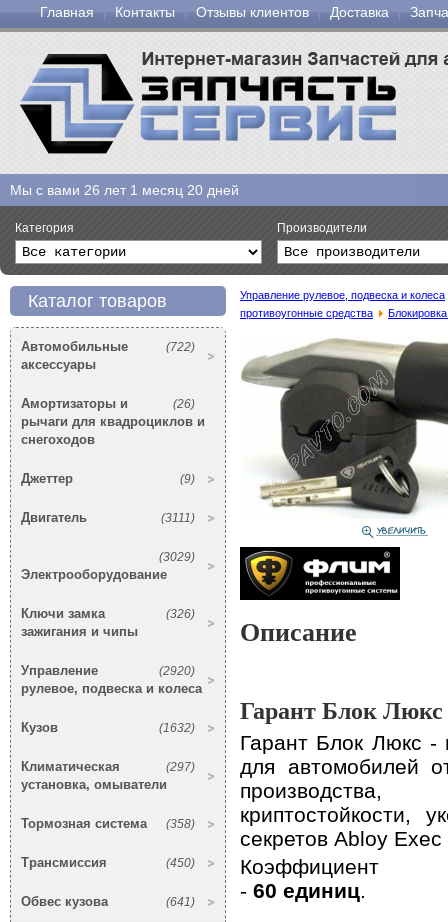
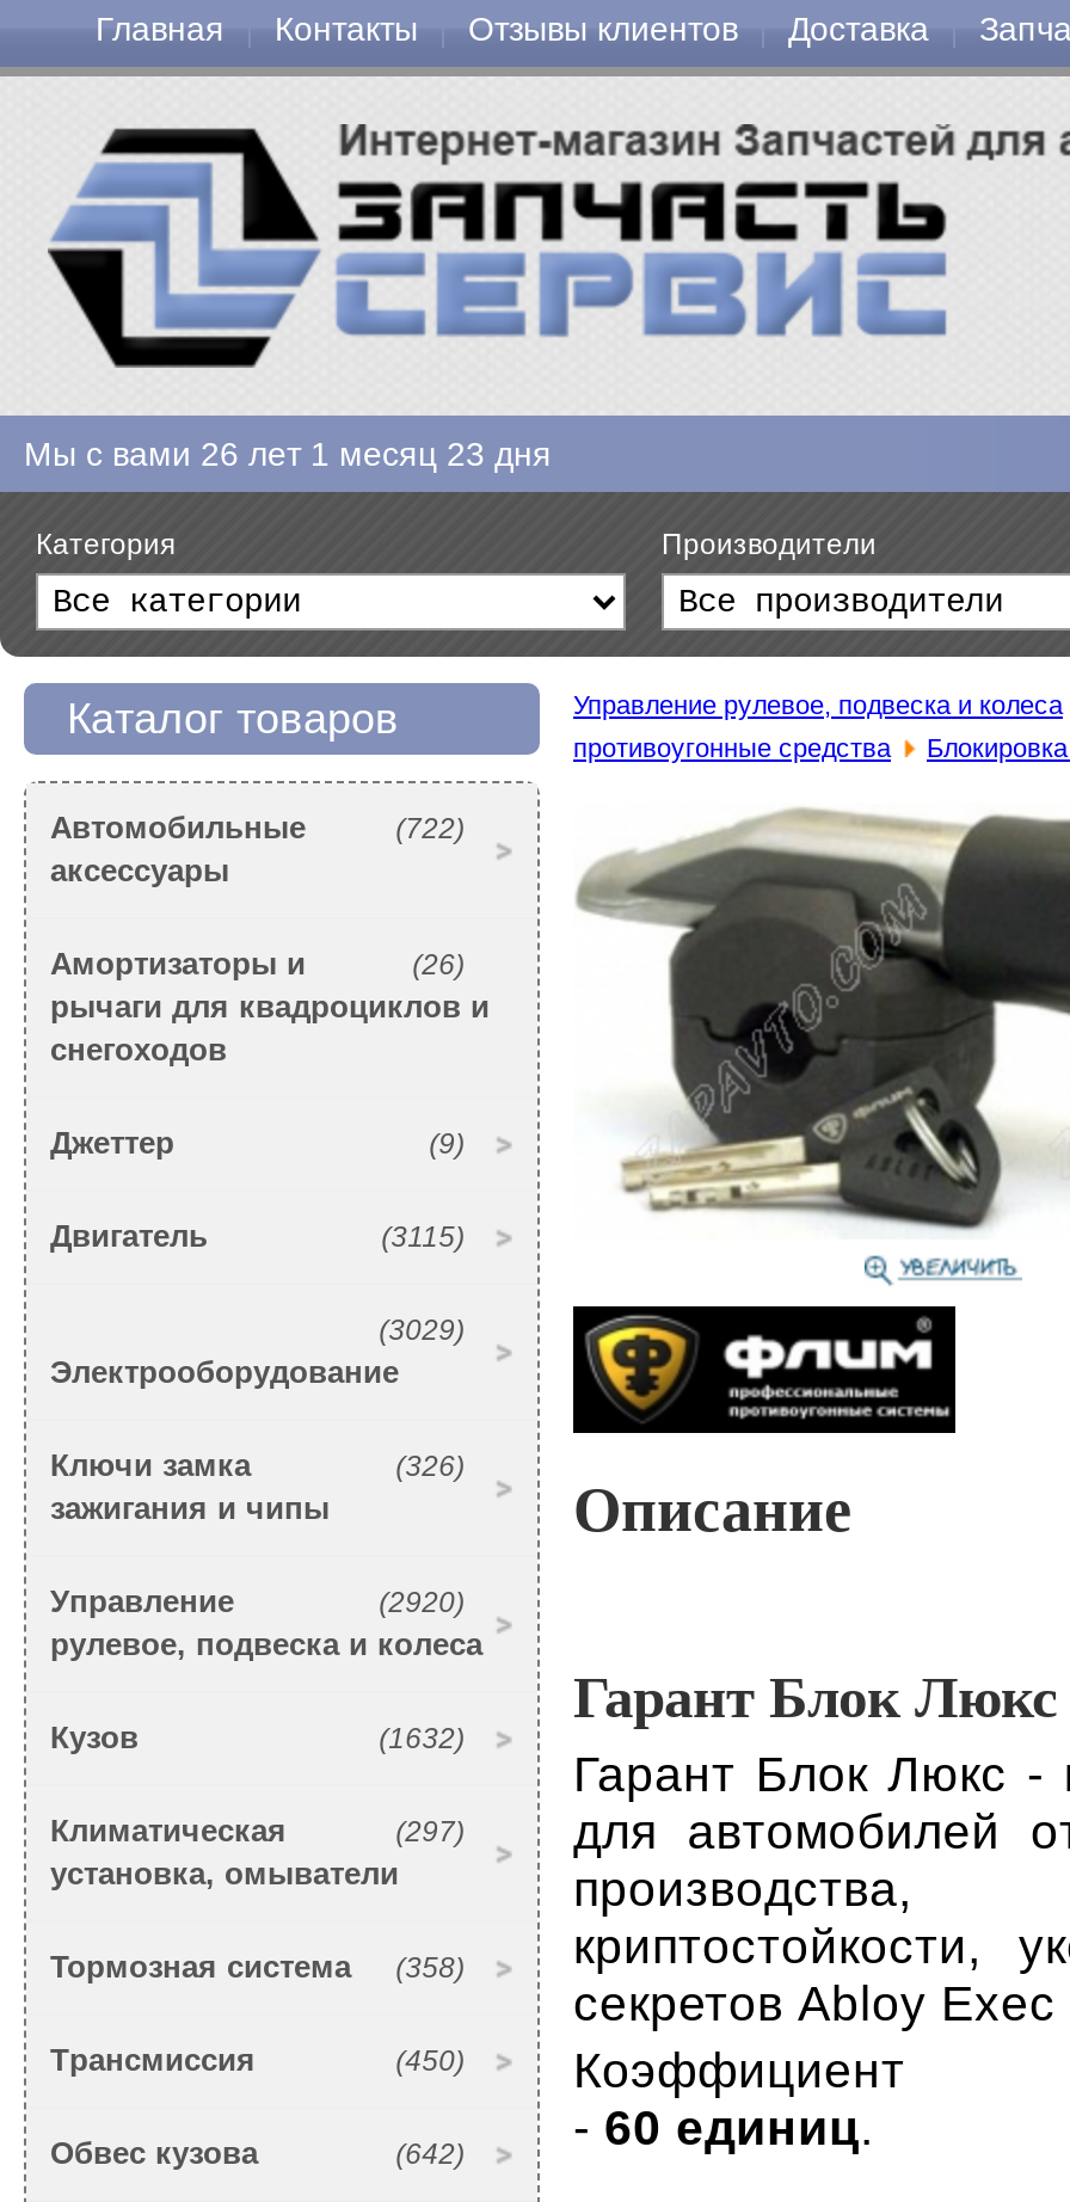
[10,182,239,198] Мы с вами 26 лет 1 месяц 20 дней -> [24,435,552,473] Мы с вами 26 лет 1 месяц 23 дня
[161,511,195,525] (3111) -> [381,1221,465,1254] (3115)
[166,895,195,909] (641) -> [396,2138,465,2171] (642)

